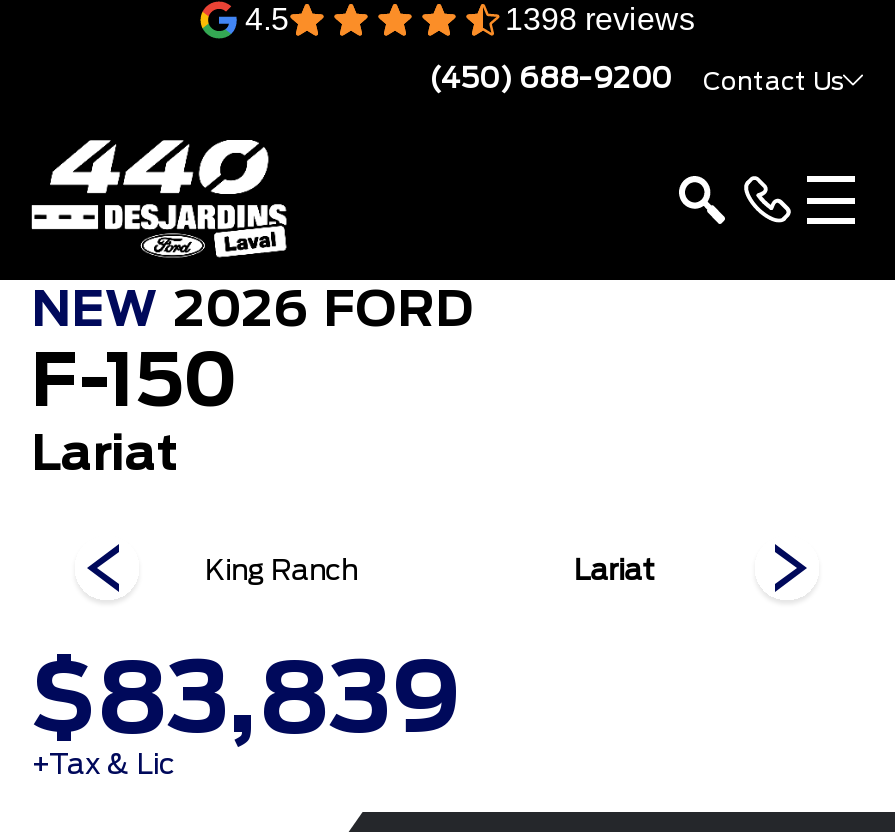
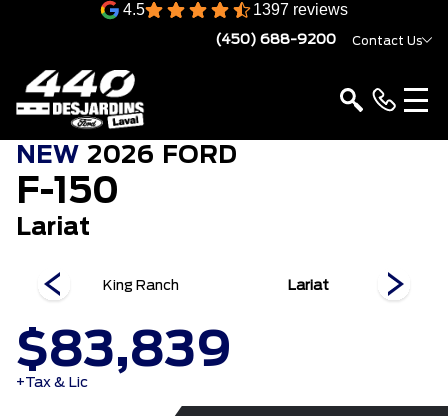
[505,2,695,36] 1398 reviews -> [253,1,348,18] 1397 reviews

